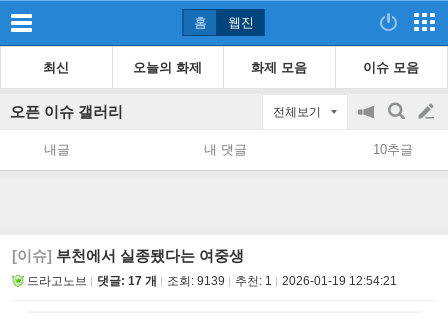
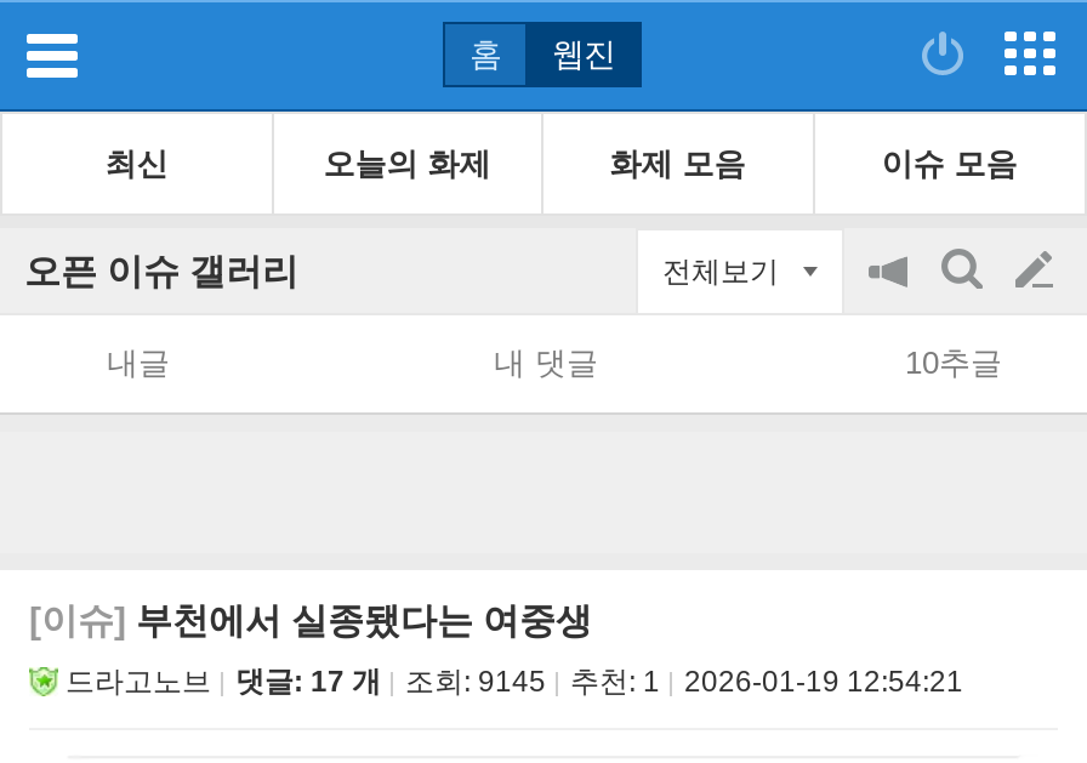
[27,274,397,288] 드라고노브 댓글: 17 개 조회: 9139 추천: 1 2026-01-19 12:54:21 -> [66,665,963,699] 드라고노브 댓글: 17 개 조회: 9145 추천: 1 2026-01-19 12:54:21

